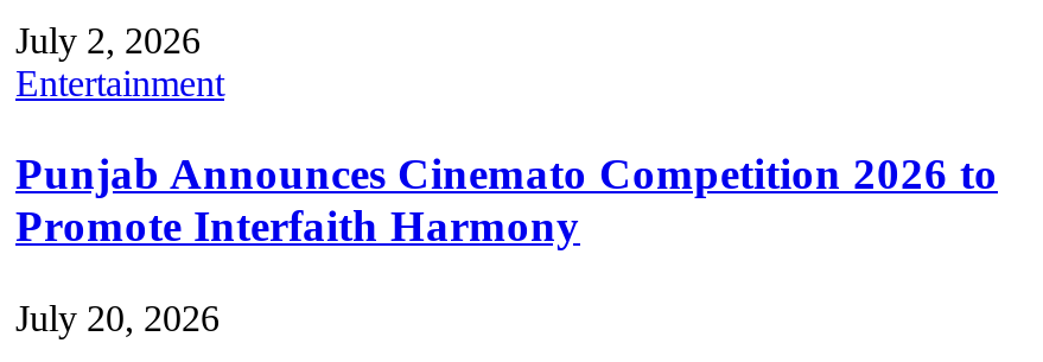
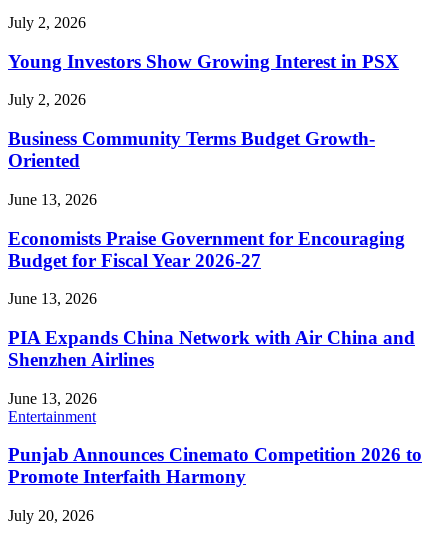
none -> [8,51,415,407] Young Investors Show Growing Interest in PSX | July 2, 2026 | Business Community Terms Budget Growth- | Oriented | June 13, 2026 | Economists Praise Government for Encouraging | Budget for Fiscal Year 2026-27 | June 13, 2026 | PIA Expands China Network with Air China and | Shenzhen Airlines | June 13, 2026

